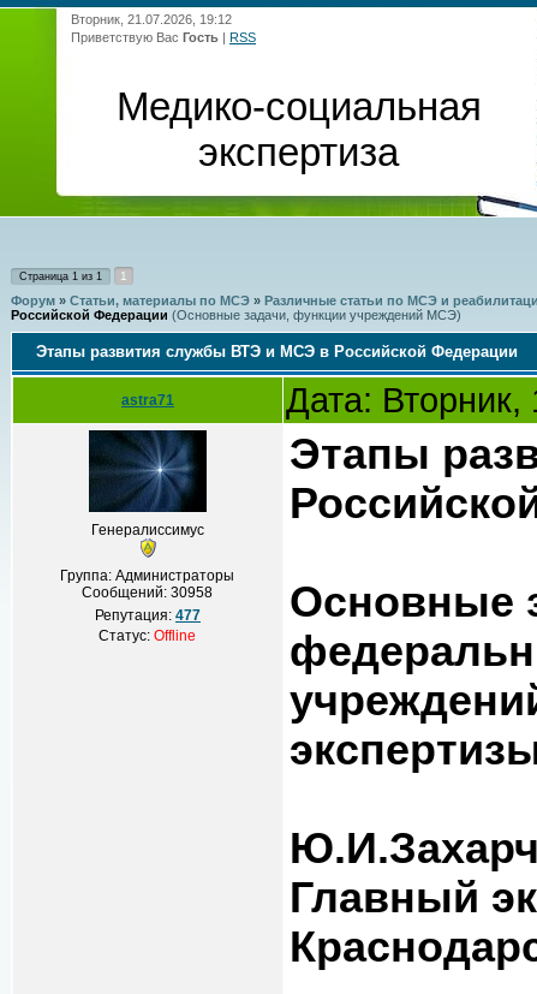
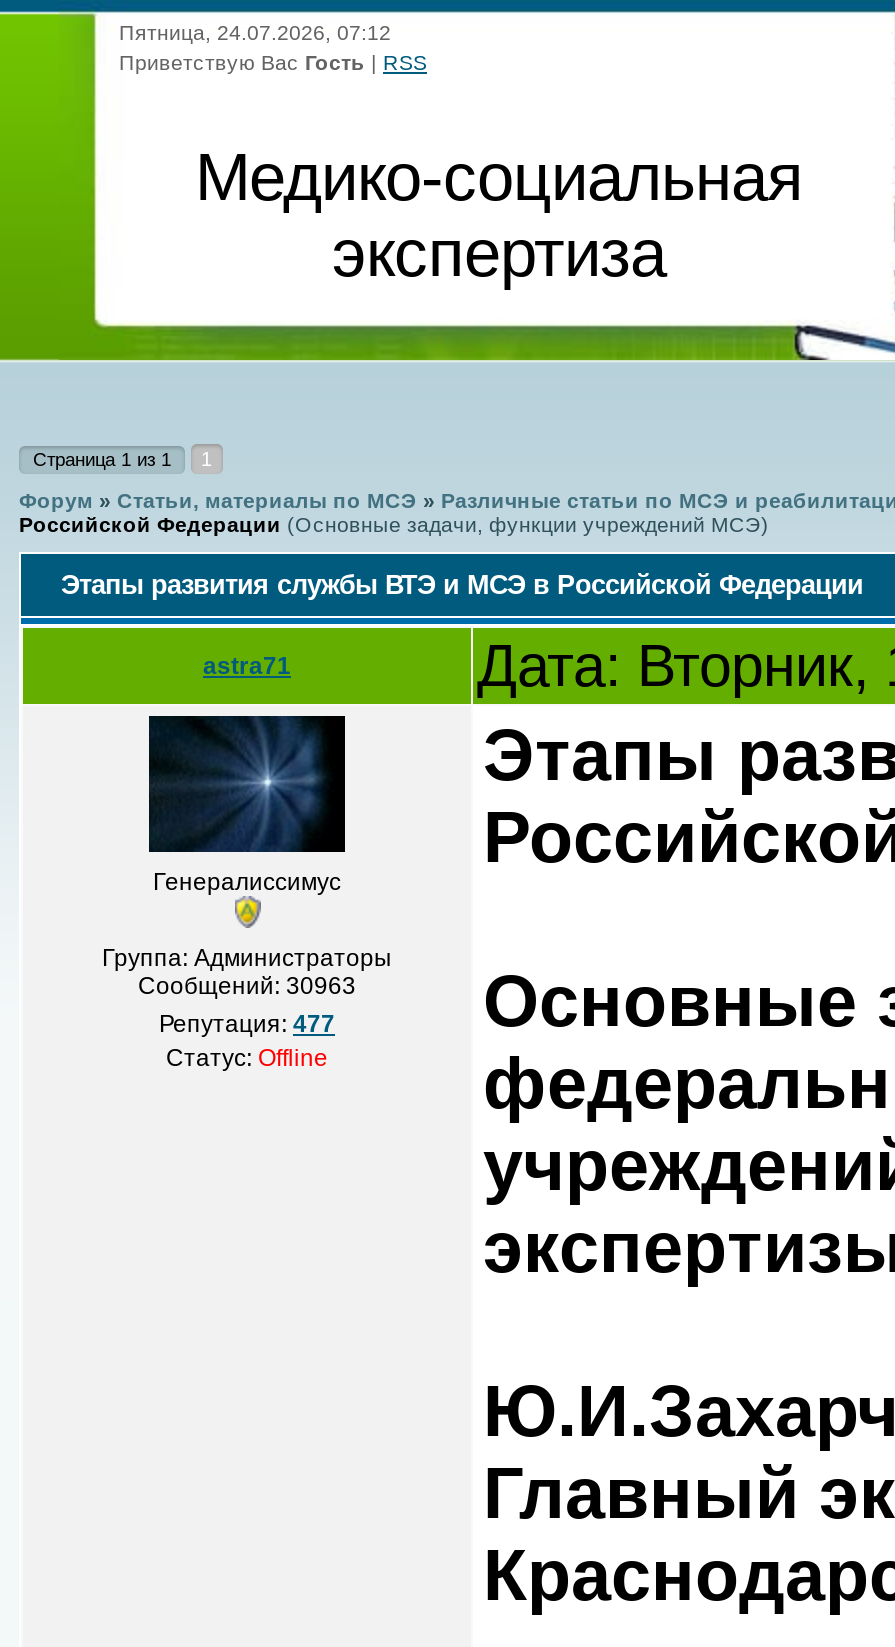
[71,12,232,26] Вторник, 21.07.2026, 19:12 -> [119,20,391,44] Пятница, 24.07.2026, 07:12
[82,584,213,601] Сообщений: 30958 -> [138,972,356,1000] Сообщений: 30963

